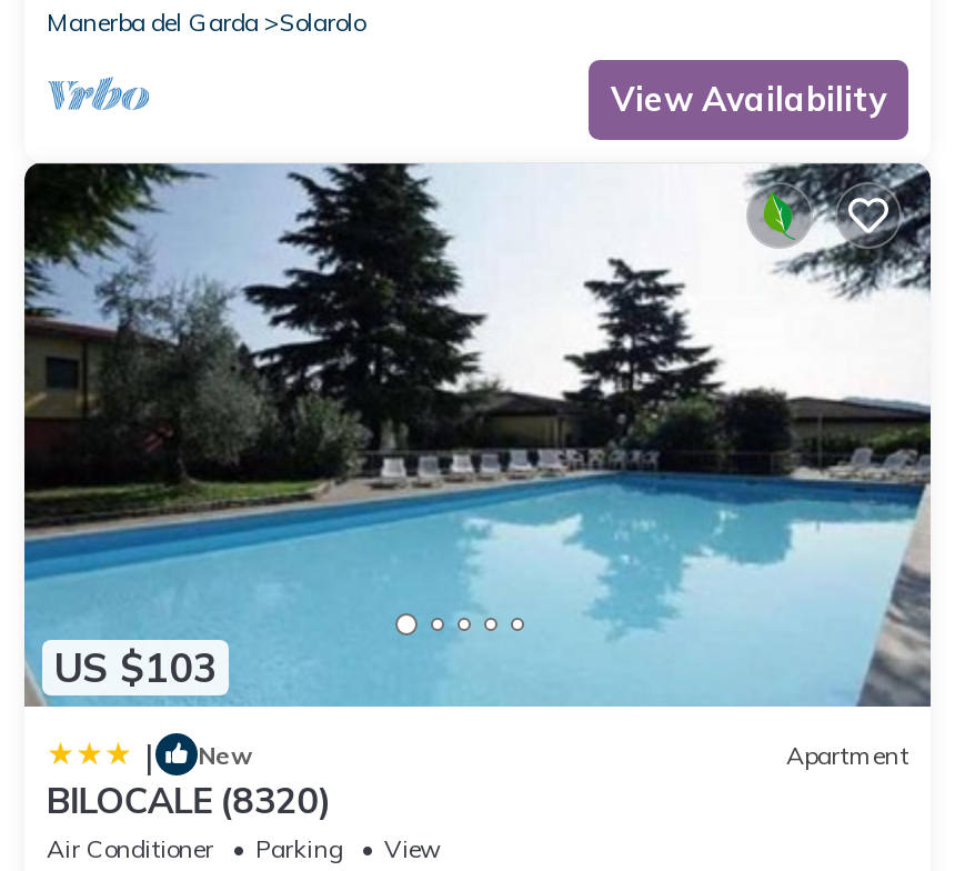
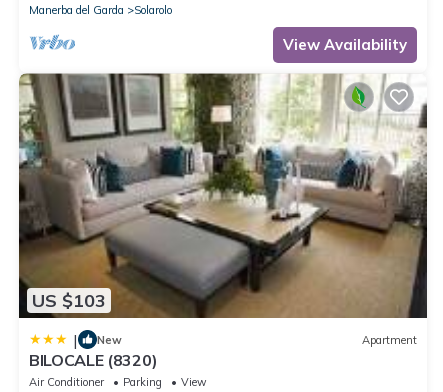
[22,160,933,709] [image] -> [18,72,428,319] [image]

